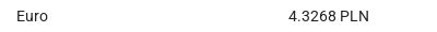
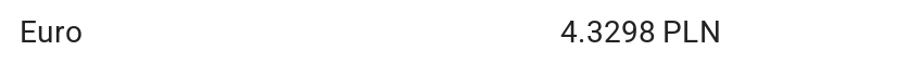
[288,7,369,25] 4.3268 PLN -> [560,14,721,49] 4.3298 PLN

